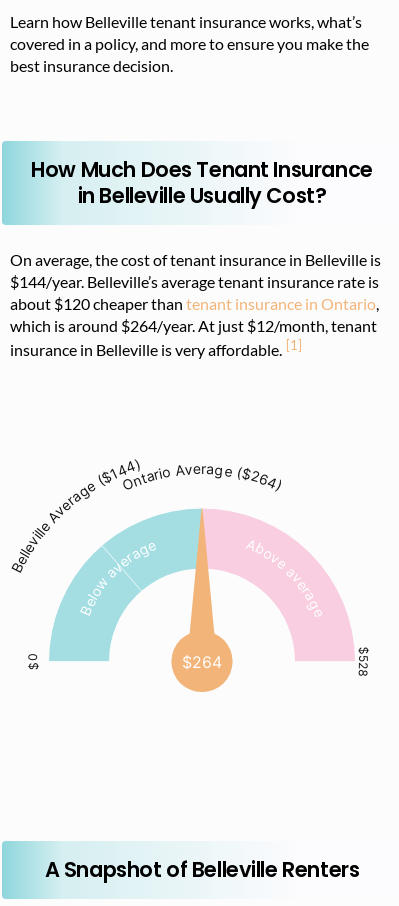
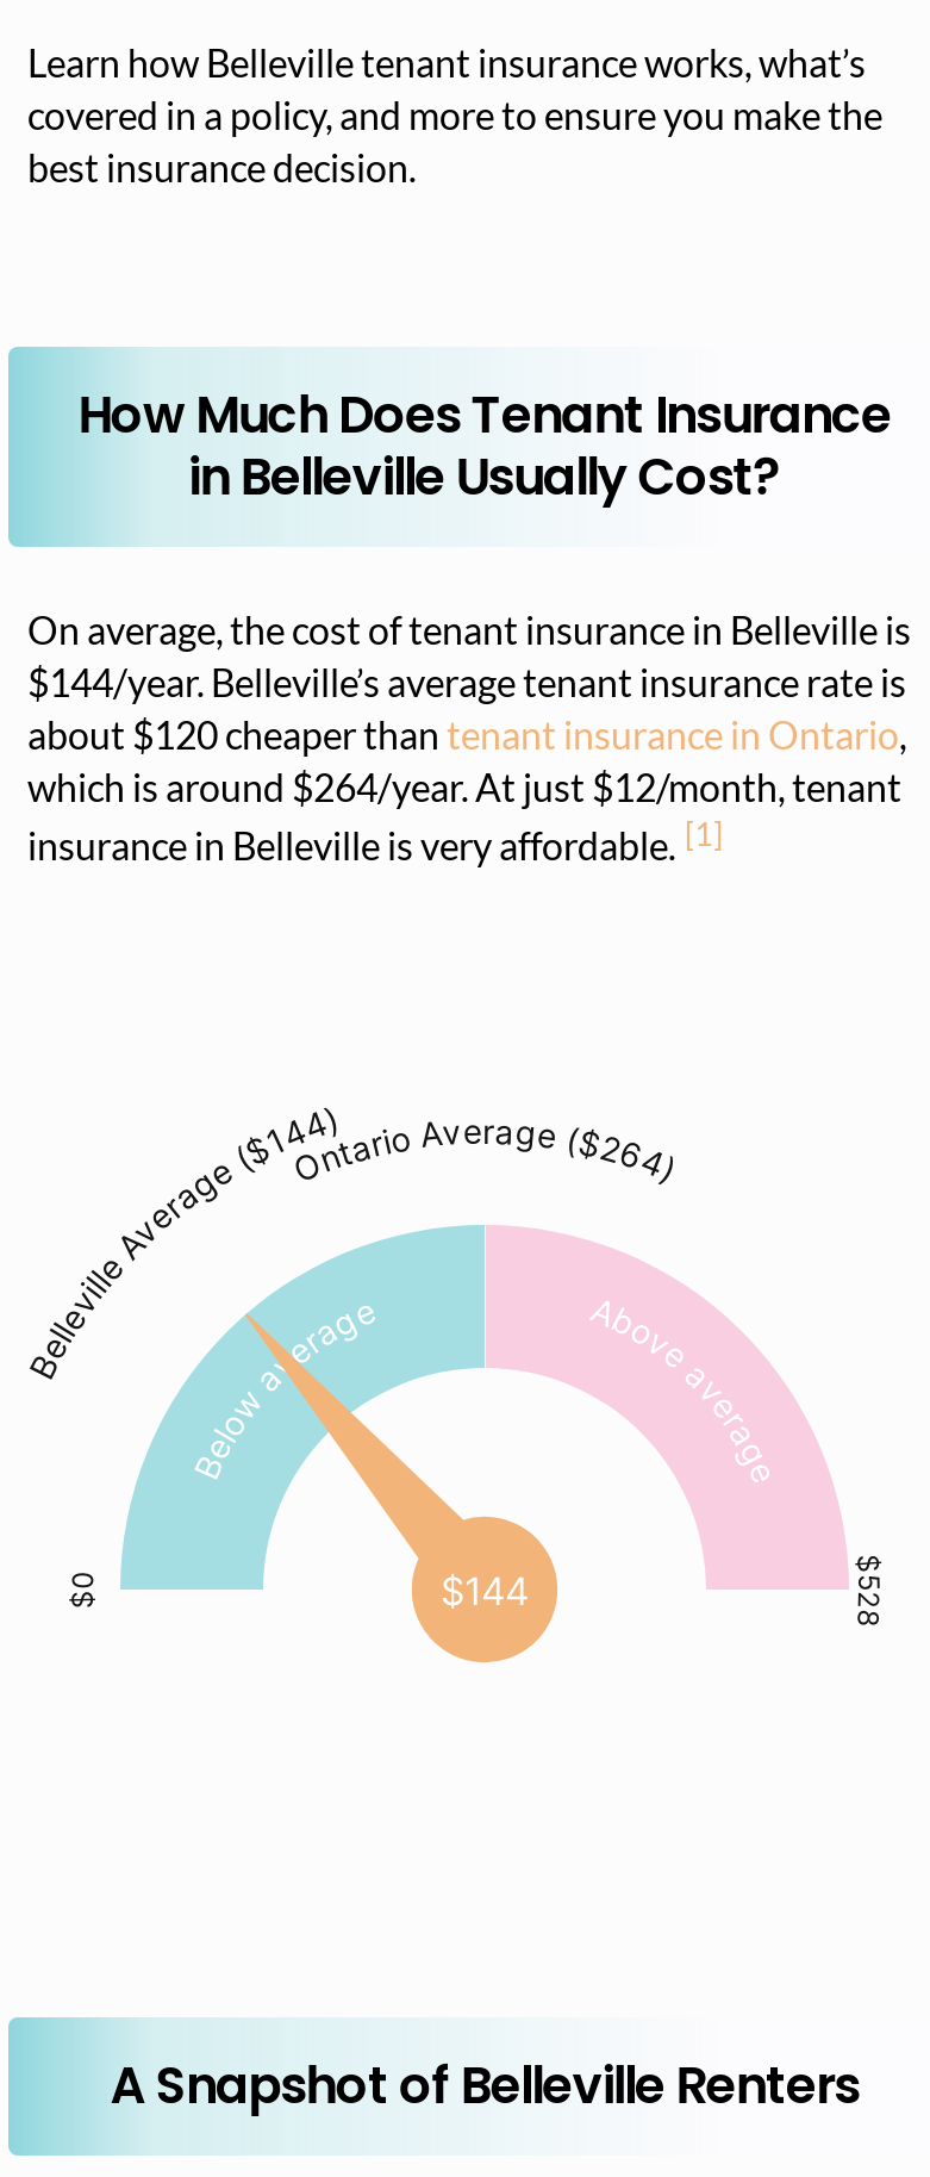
[103,509,215,647] [image] -> [246,1230,513,1554] [image]

